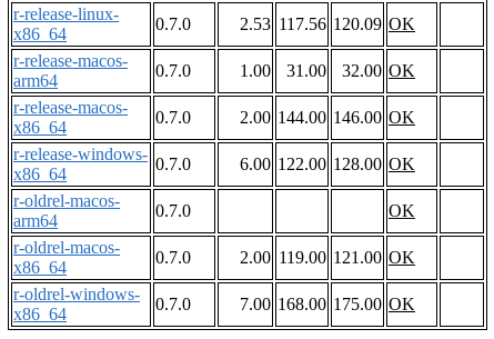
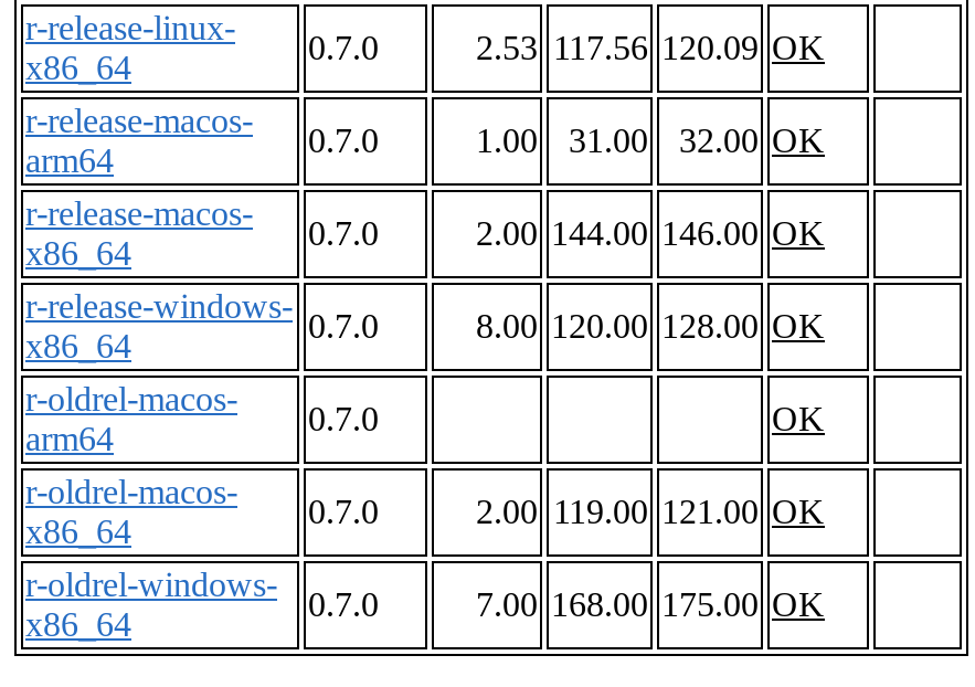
[240,155,415,174] 6.00 122.00 128.00 OK -> [476,308,825,345] 8.00 120.00 128.00 OK

